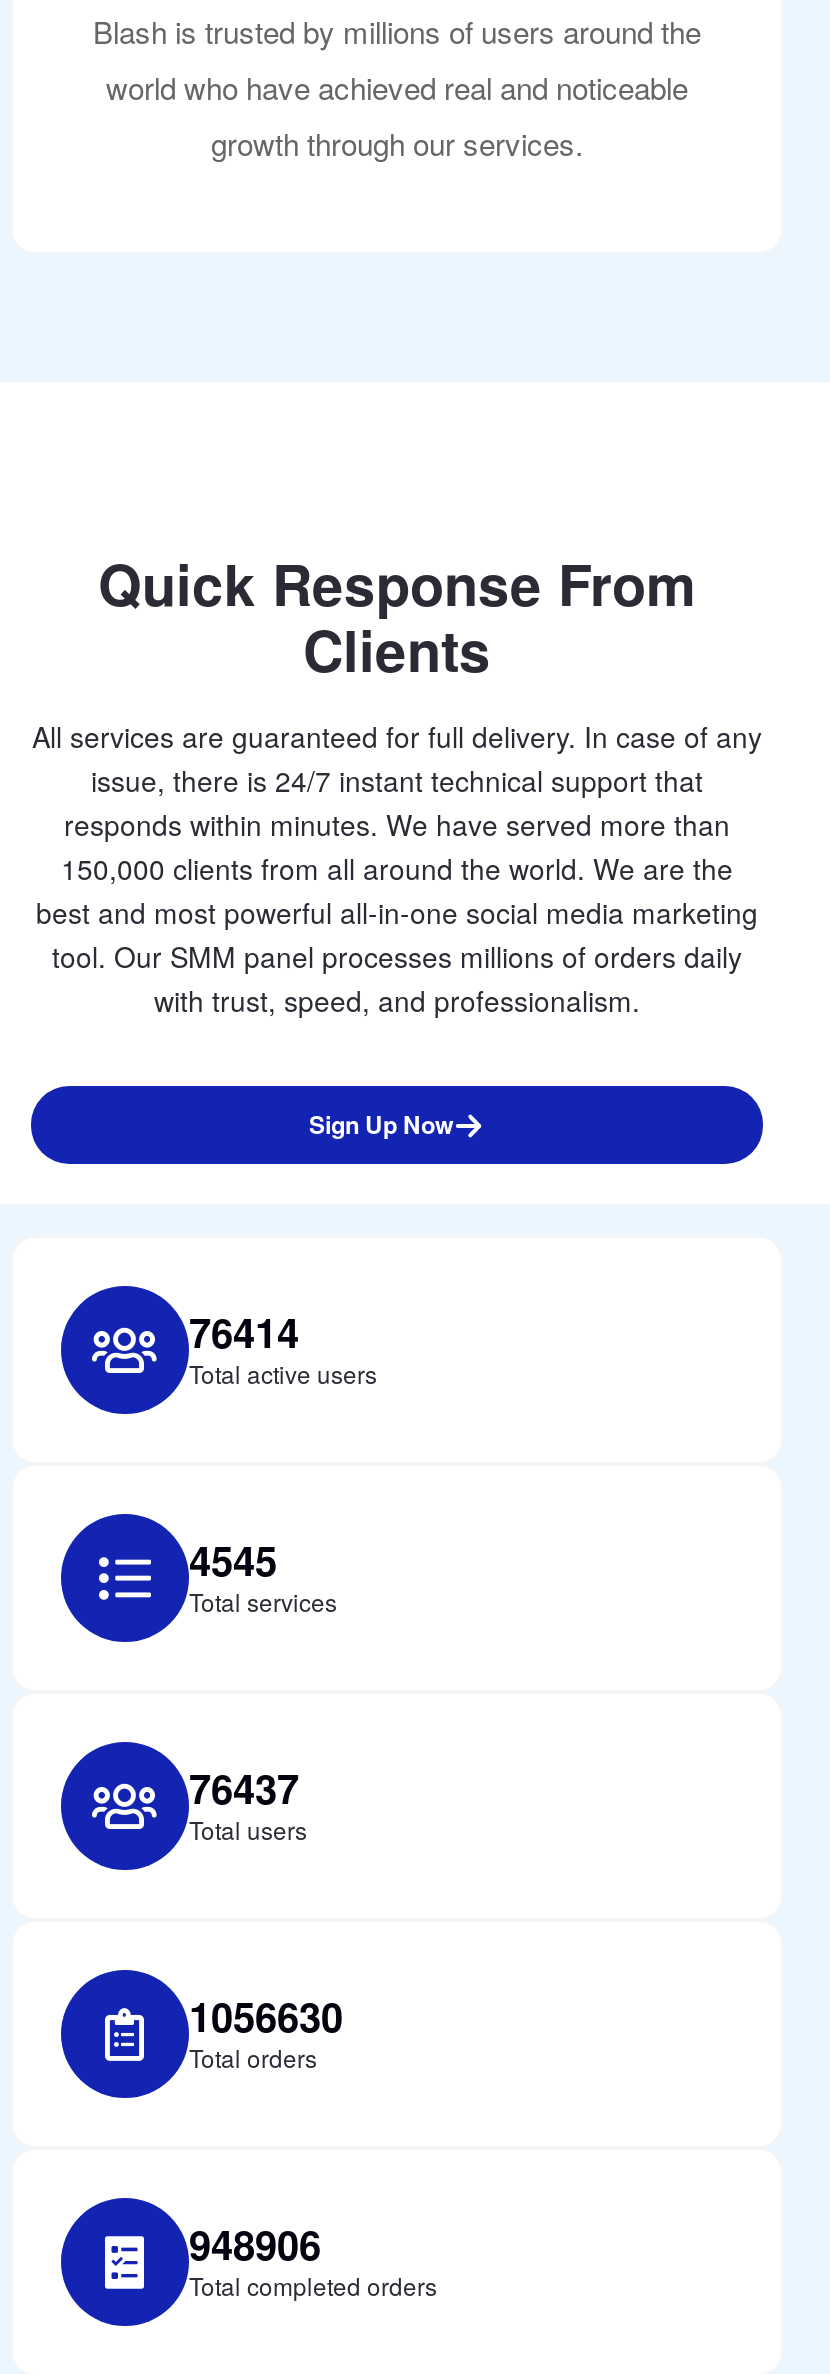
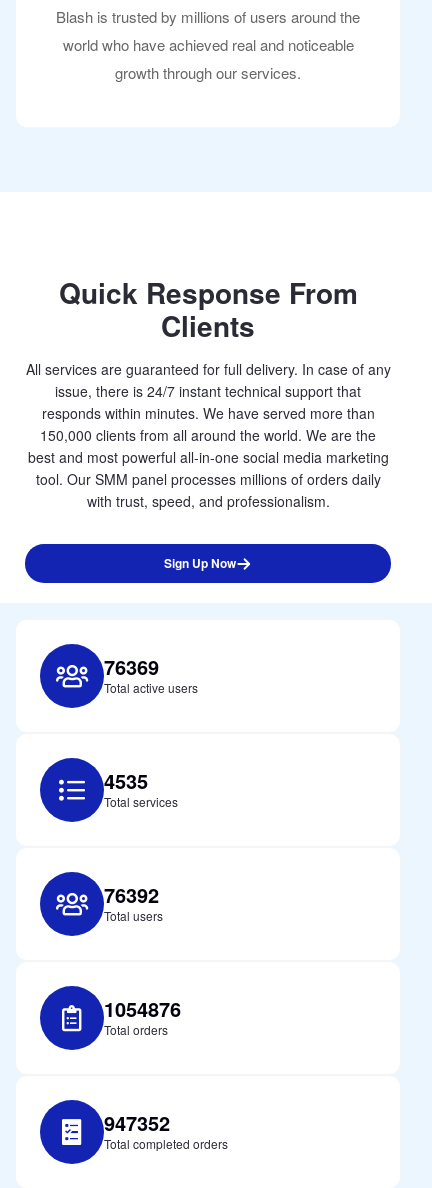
[189,1302,299,1360] 76414 -> [104,652,159,681] 76369
[189,1530,277,1588] 4545 -> [104,766,148,795] 4535
[189,1758,299,1816] 76437 -> [104,880,159,909] 76392
[189,1986,343,2044] 1056630 -> [104,994,181,1023] 1054876
[189,2214,321,2272] 948906 -> [104,1108,170,1137] 947352

